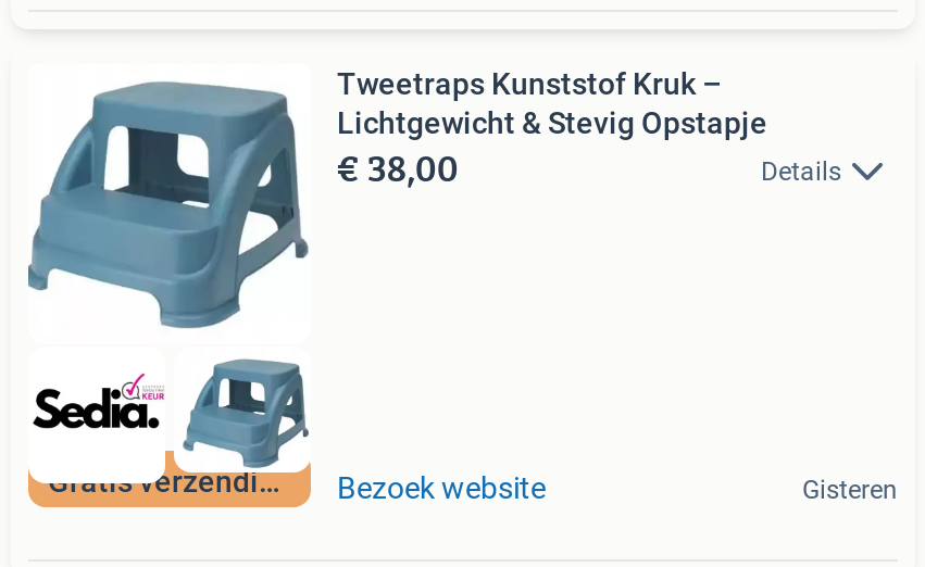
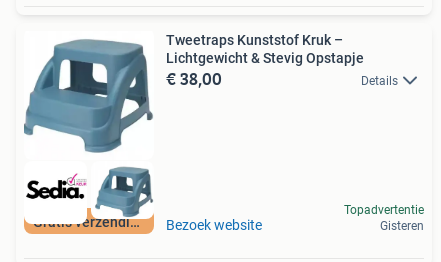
none -> [344,203,424,217] Topadvertentie

